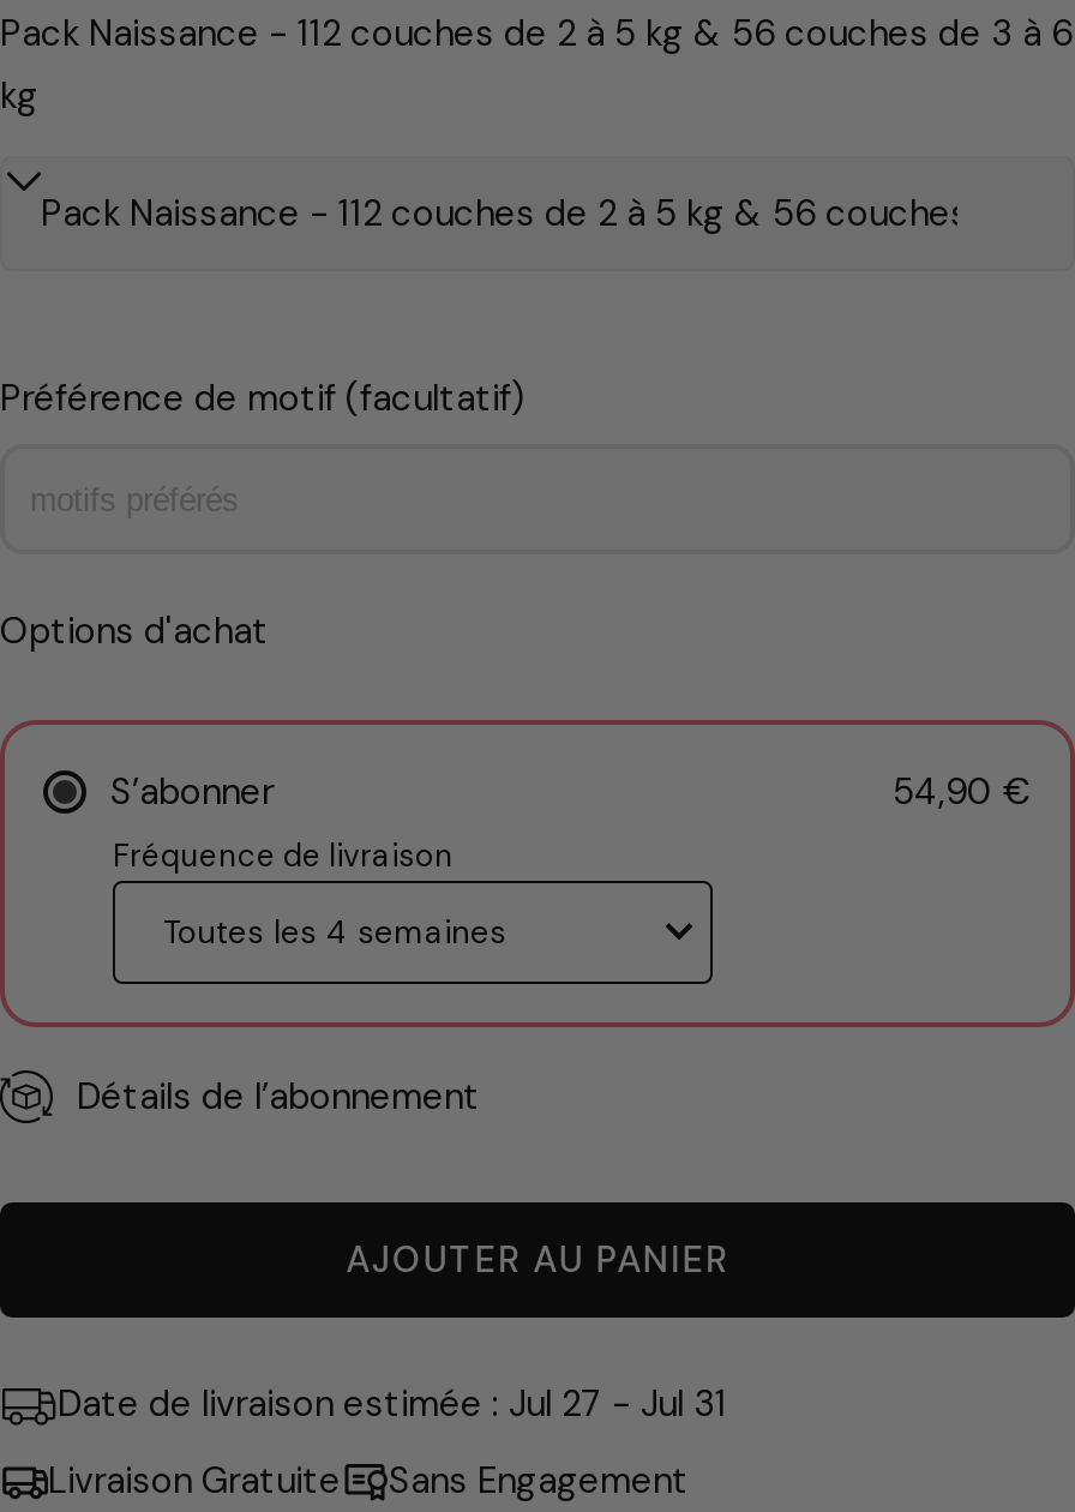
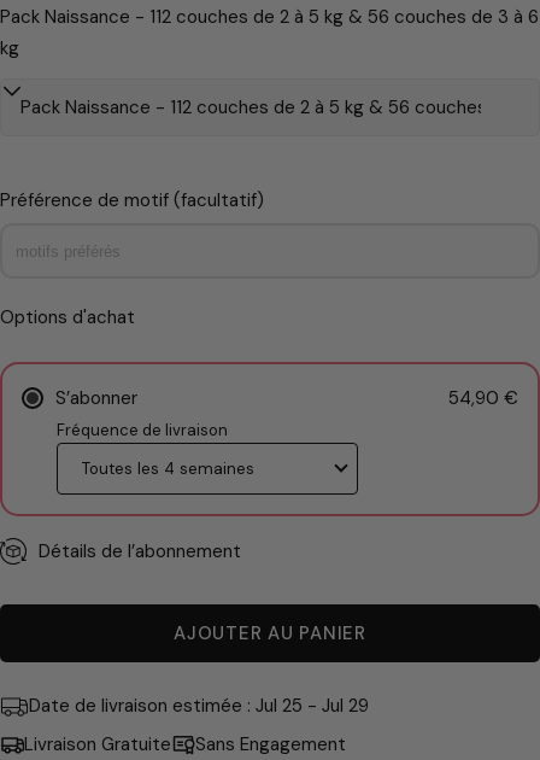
[58,1381,727,1429] Date de livraison estimée : Jul 27 - Jul 31 -> [29,694,369,718] Date de livraison estimée : Jul 25 - Jul 29

